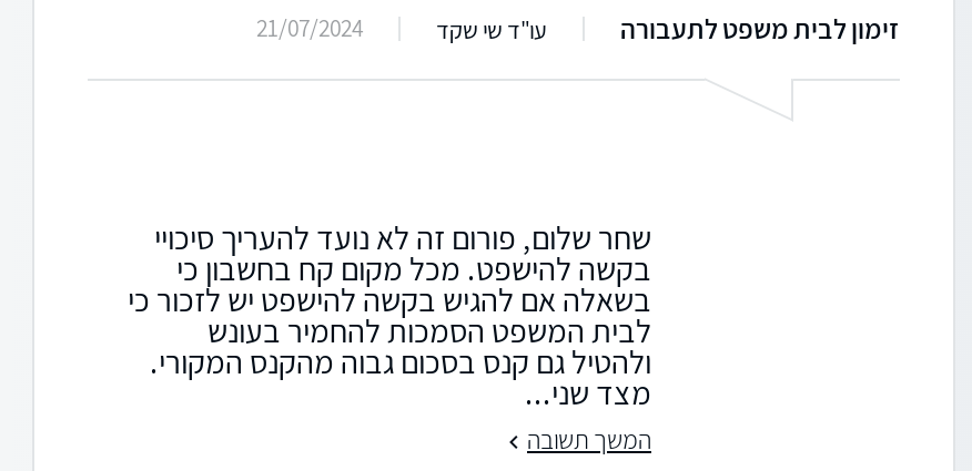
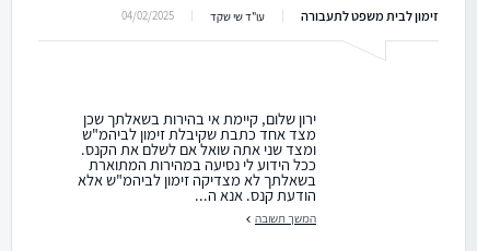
[256,12,363,43] 21/07/2024 -> [121,8,174,23] 04/02/2025
[128,216,651,413] שחר שלום, פורום זה לא נועד להעריך סיכויי | בקשה להישפט. מכל מקום קח בחשבון כי | בשאלה אם להגיש בקשה להישפט יש לזכור כי | לבית המשפט הסמכות להחמיר בעונש | ולהטיל גם קנס בסכום גבוה מהקנס המקורי. | מצד שני... -> [78,108,316,205] ירון שלום, קיימת אי בהירות בשאלתך שכן | מצד אחד כתבת שקיבלת זימון לביהמ"ש | ומצד שני אתה שואל אם לשלם את הקנס. | ככל הידוע לי נסיעה במהירות המתוארת | בשאלתך לא מצדיקה זימון לביהמ"ש אלא | הודעת קנס. אנא ה...

